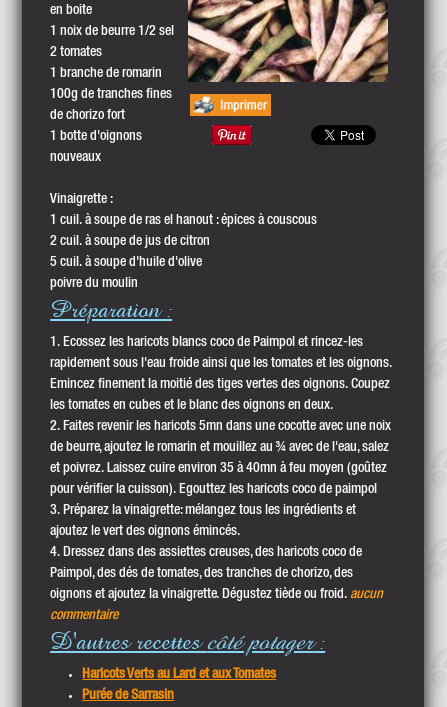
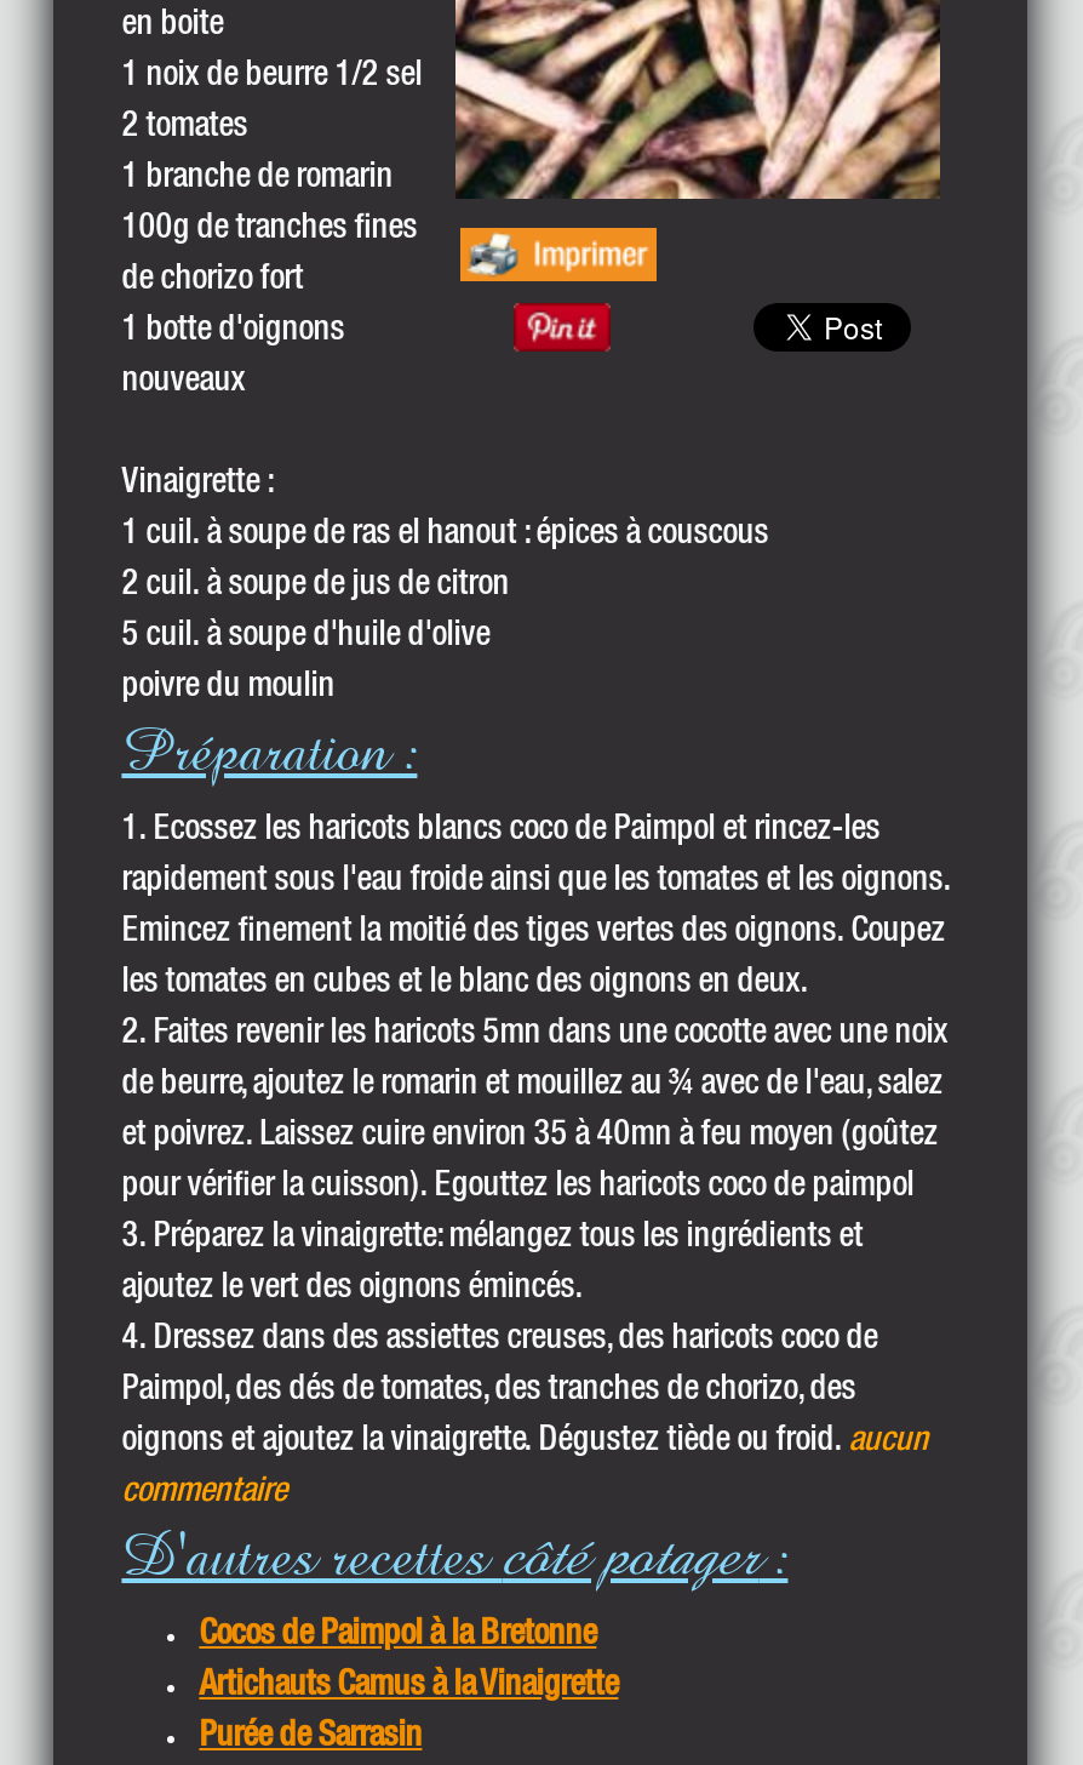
[82,668,276,682] Haricots Verts au Lard et aux Tomates -> [199,1620,618,1704] Cocos de Paimpol à la Bretonne | Artichauts Camus à la Vinaigrette

